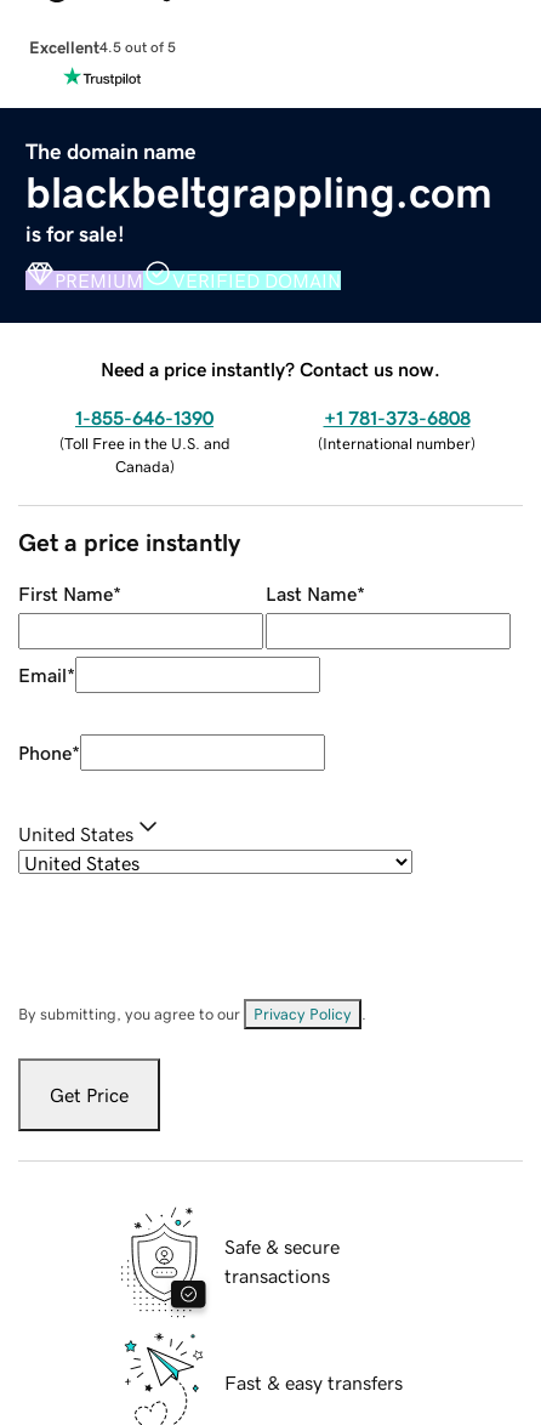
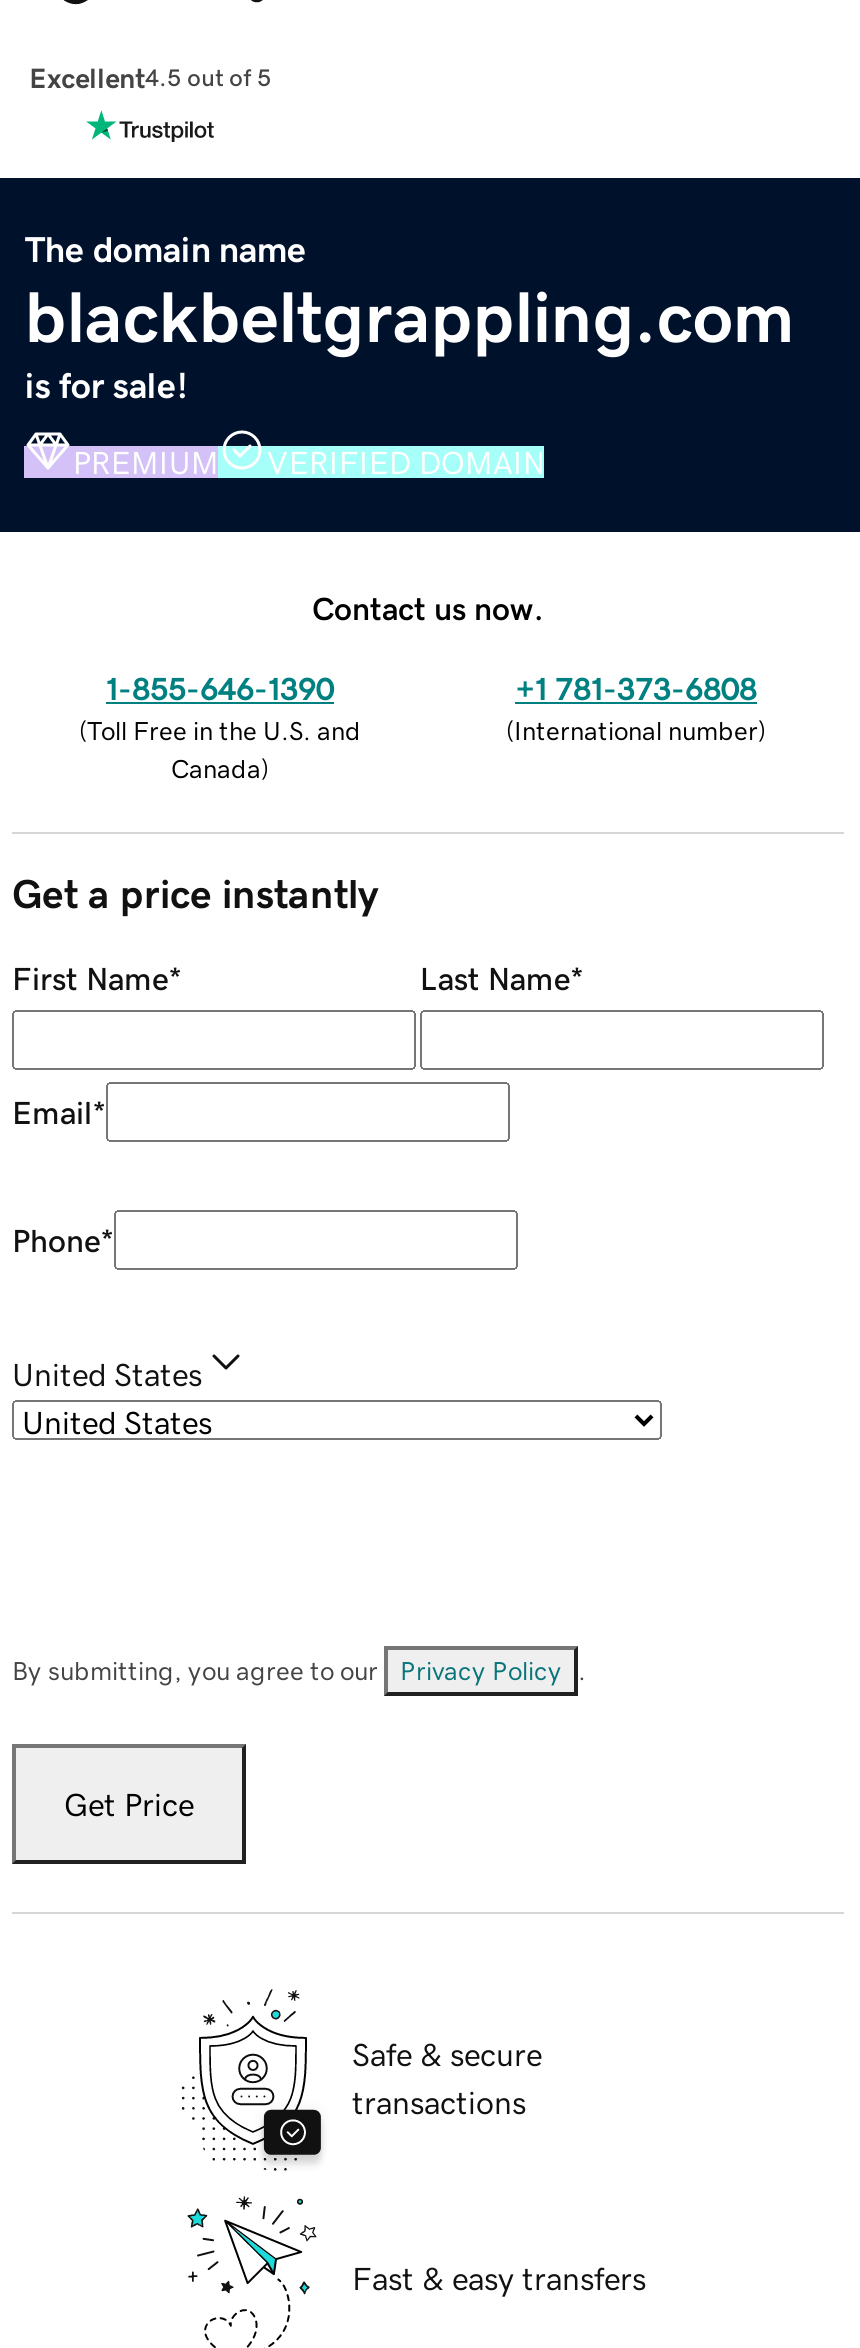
[101,359,440,378] Need a price instantly? Contact us now. -> [312,591,544,623] Contact us now.

